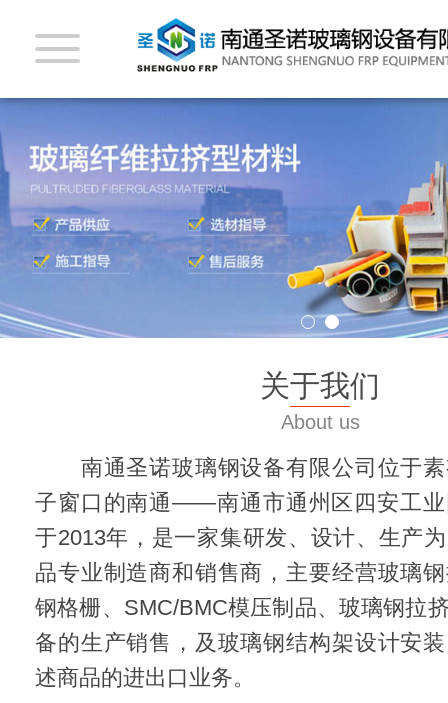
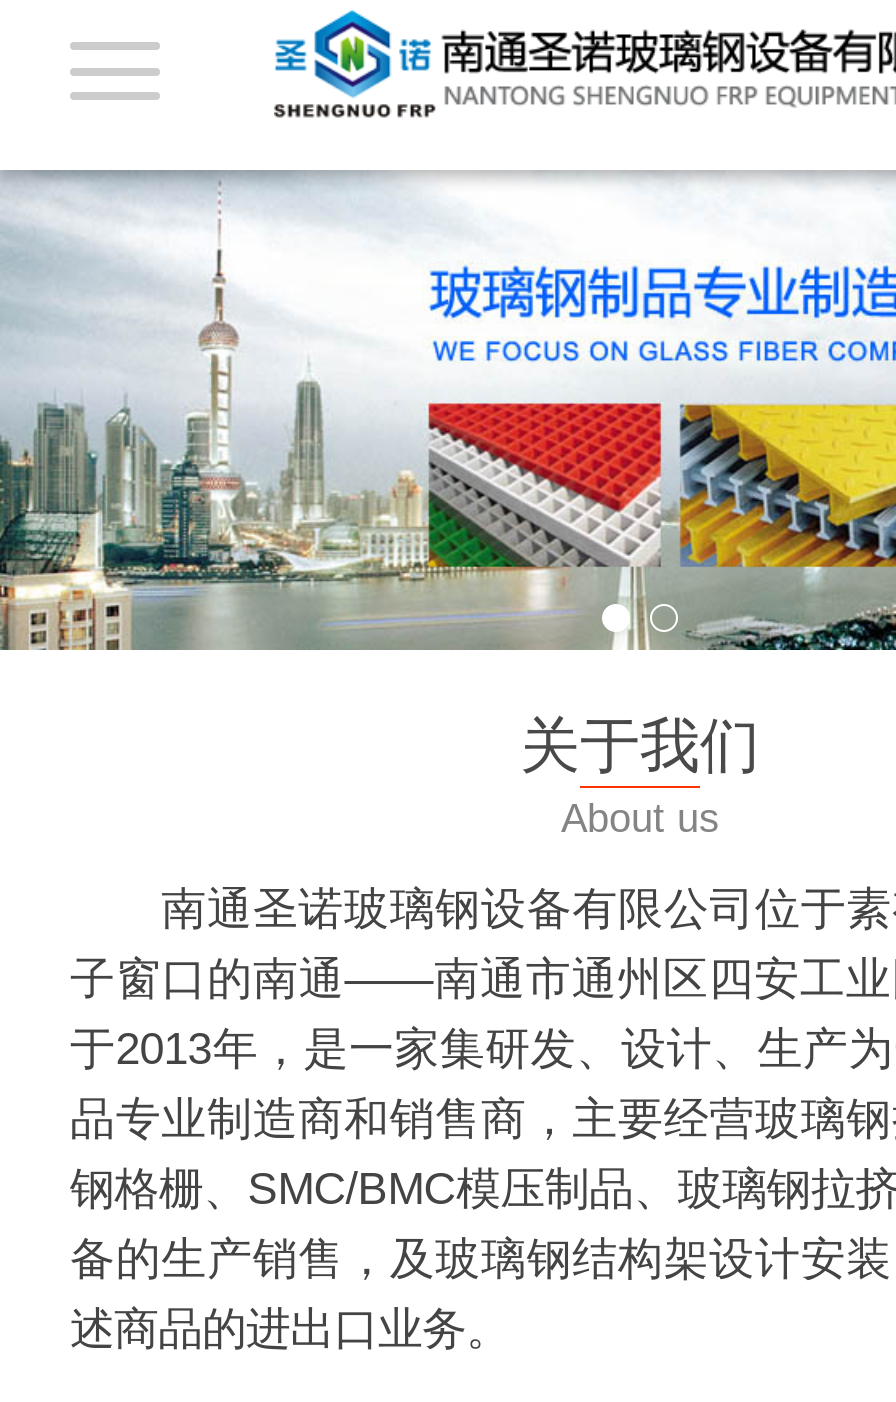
[3,98,445,339] [image] -> [6,170,890,652] [image]

